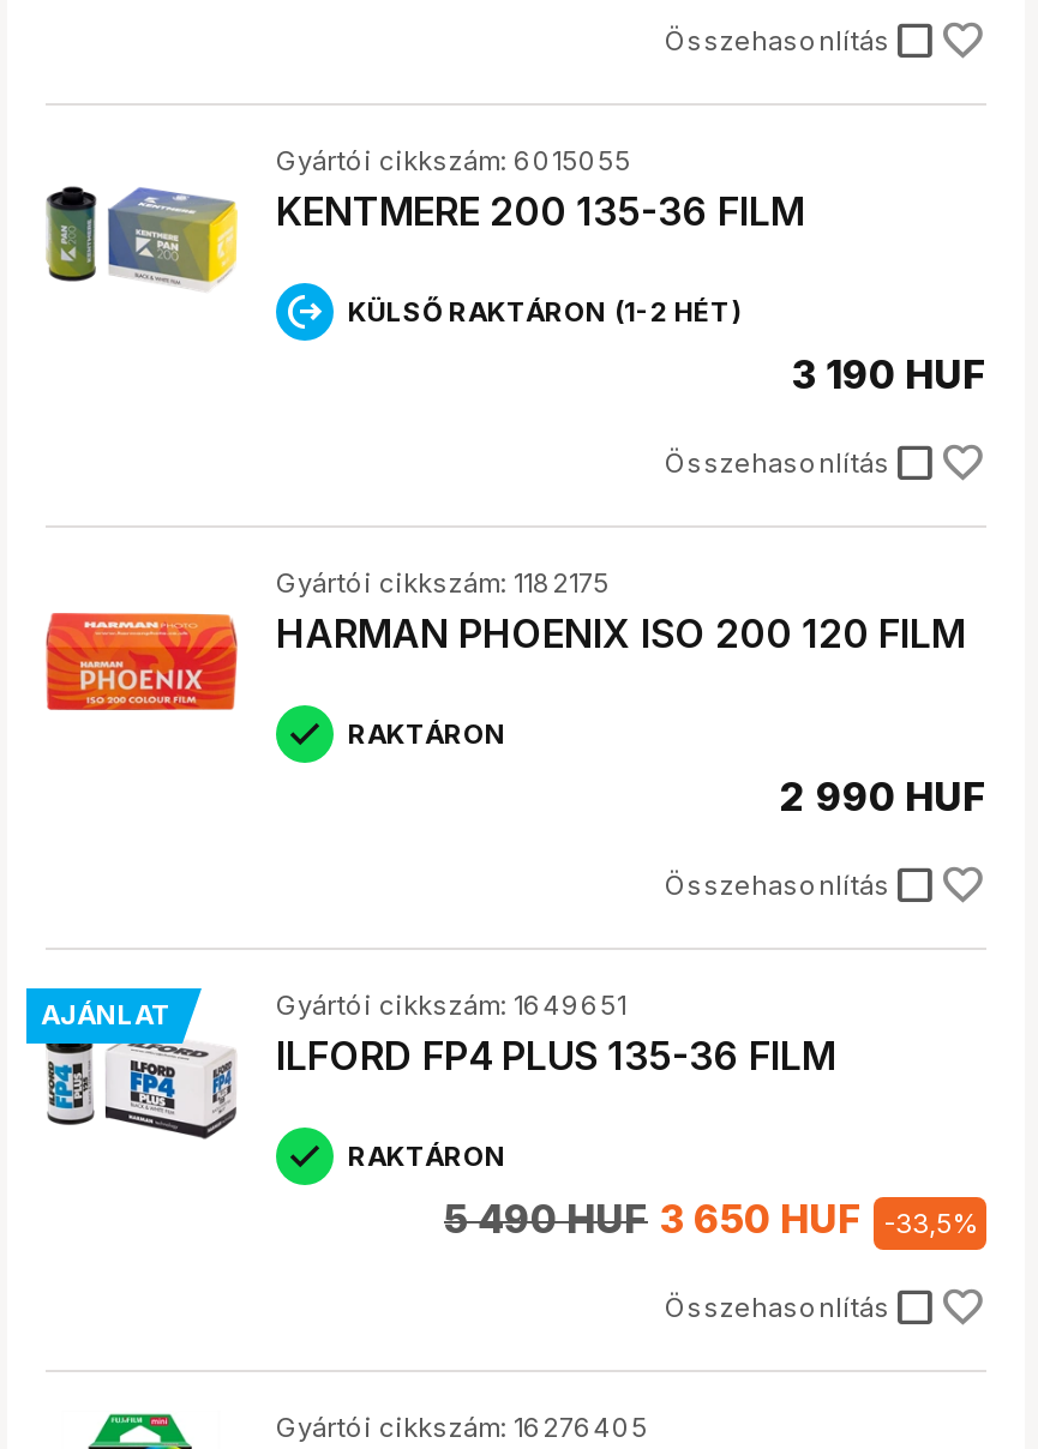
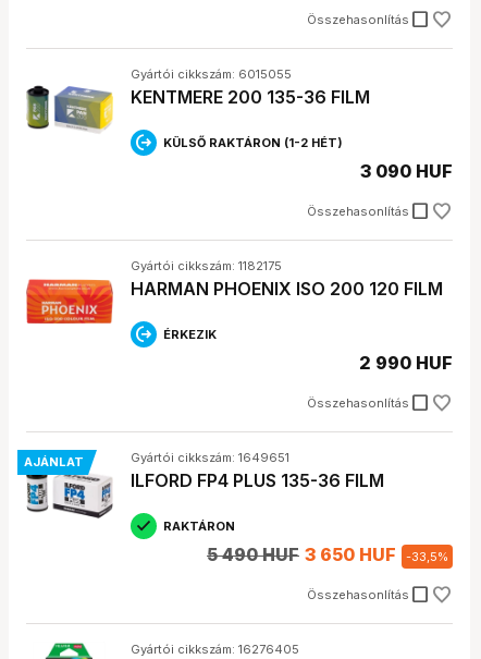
[792,350,986,398] 3 190 HUF -> [360,160,453,182] 3 090 HUF
[348,716,506,750] RAKTÁRON -> [163,326,217,341] ÉRKEZIK

